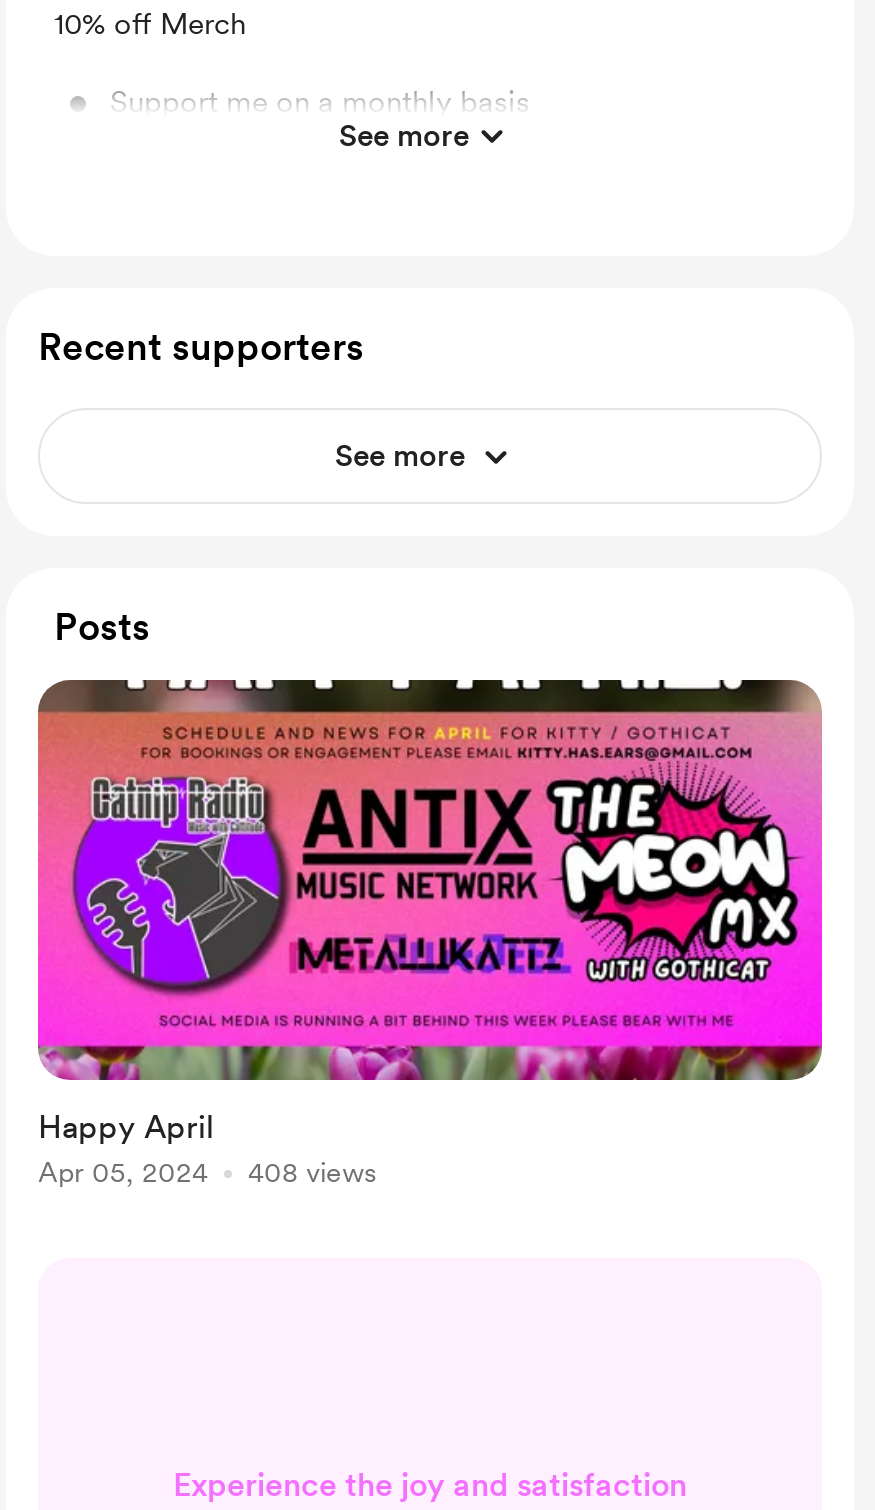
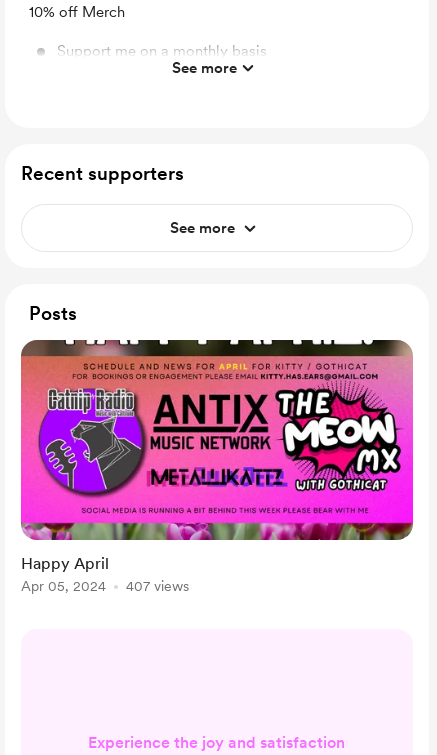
[38,1156,376,1188] Apr 05, 2024 408 views -> [21,578,189,594] Apr 05, 2024 407 views

